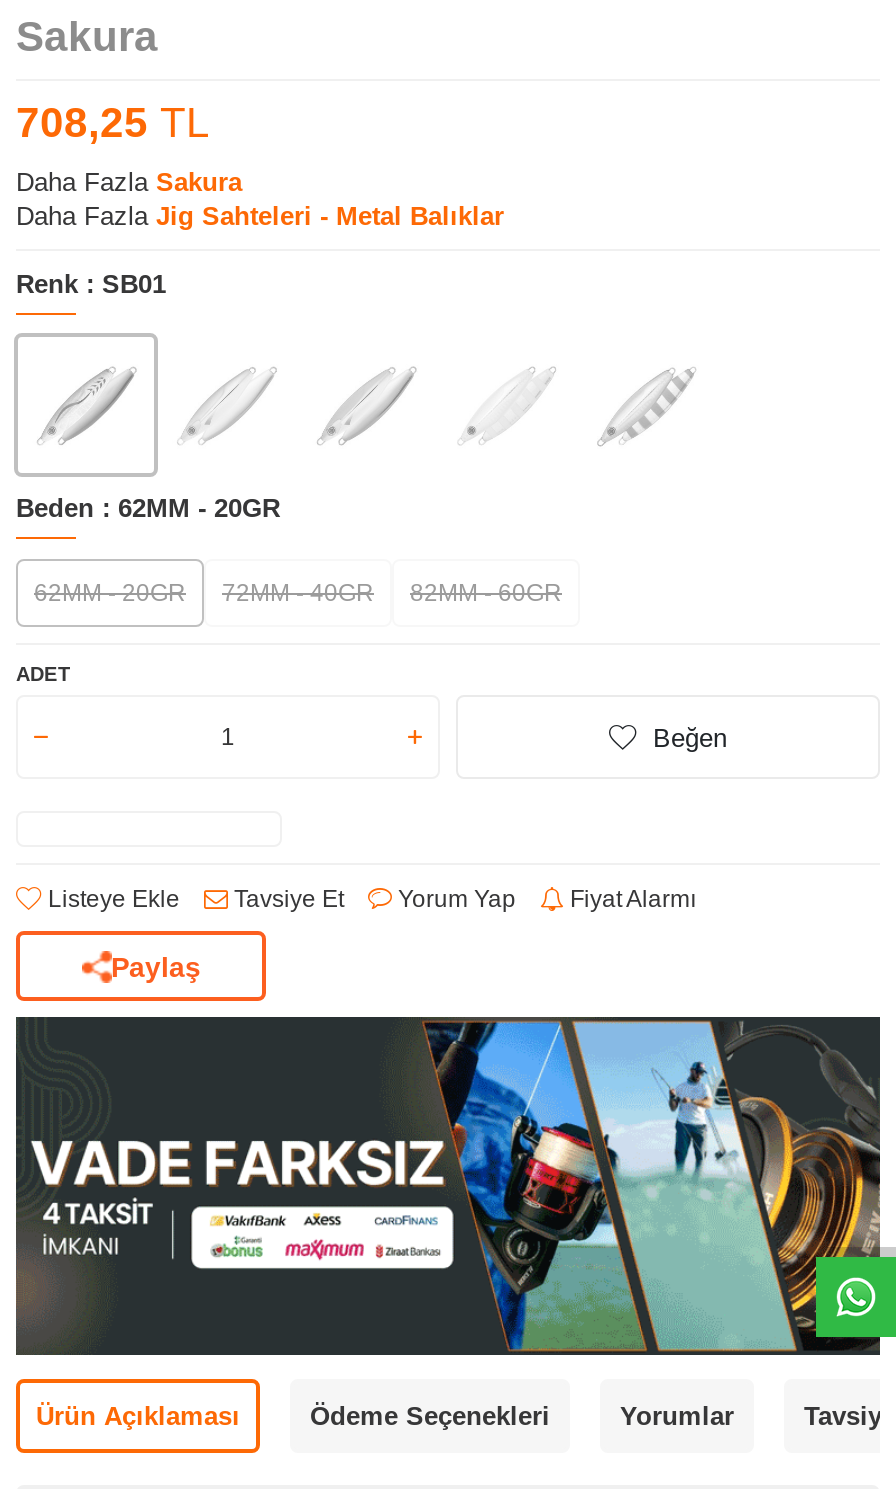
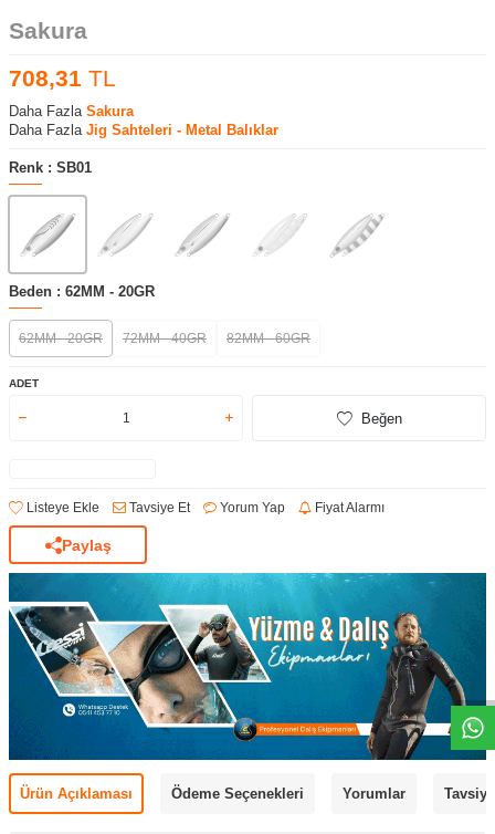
[16,100,210,146] 708,25 TL -> [9,66,116,91] 708,31 TL
[14,1015,882,1357] [image] -> [8,572,487,760] [image]

